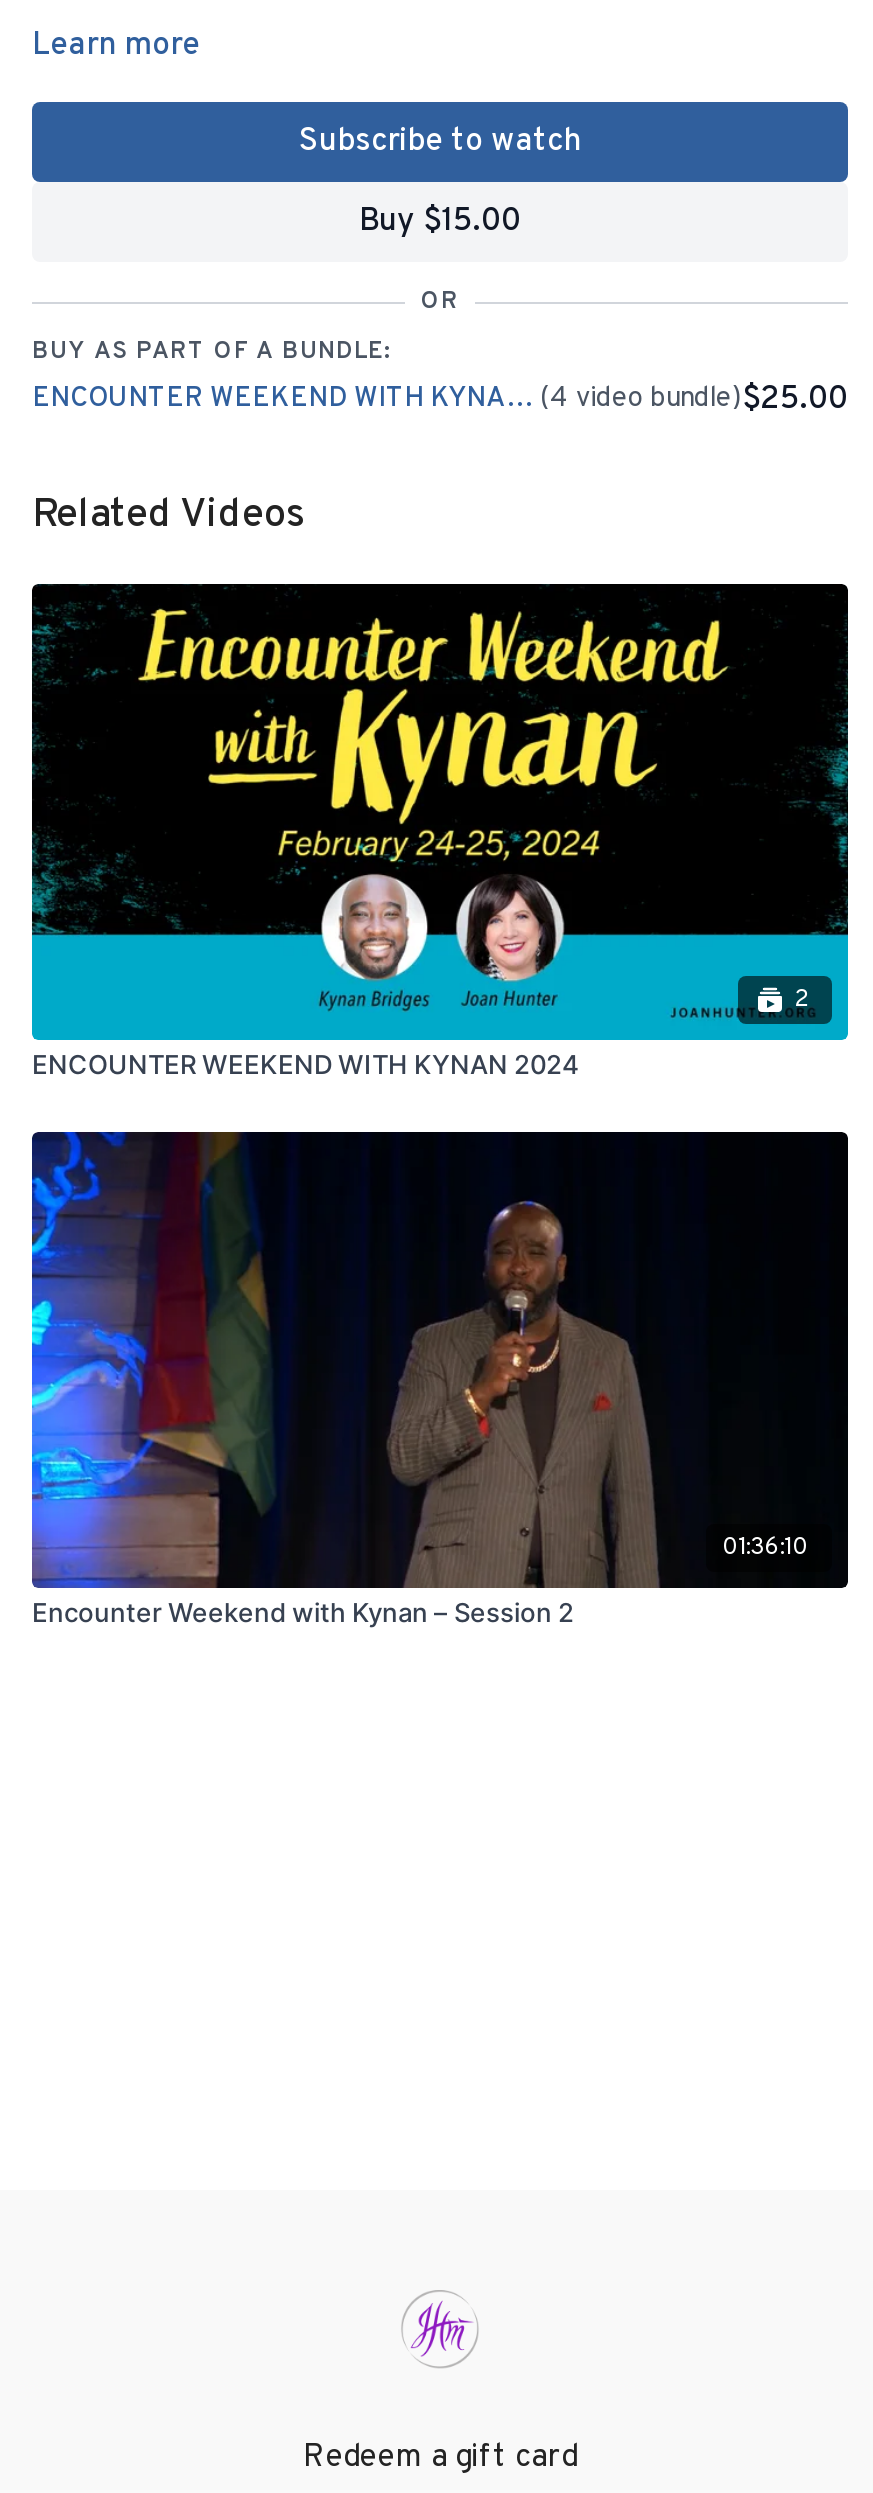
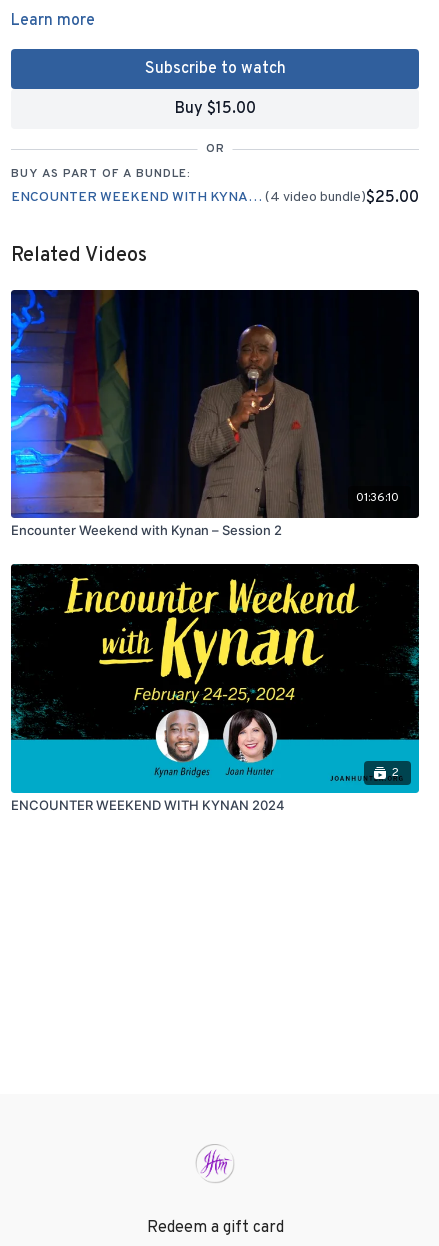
moved [30,582,850,1080] -> [10,563,420,813]: [image] | 2 | ENCOUNTER WEEKEND WITH KYNAN 2024
moved [28,1128,808,1629] -> [9,288,399,538]: [image] | 01:36:10 | Encounter Weekend with Kynan – Session 2

